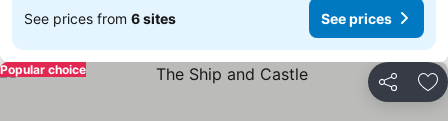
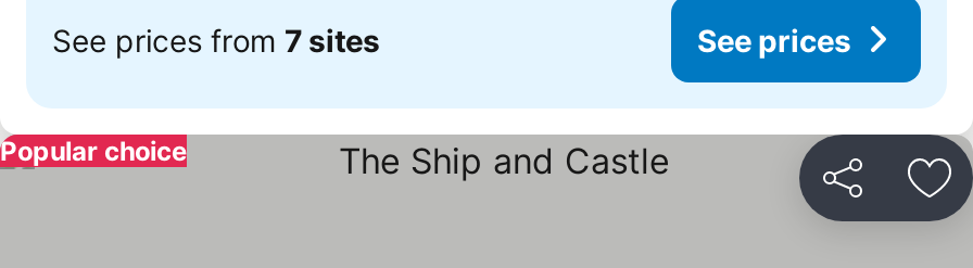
[24,9,176,26] See prices from 6 sites -> [52,21,380,58] See prices from 7 sites

